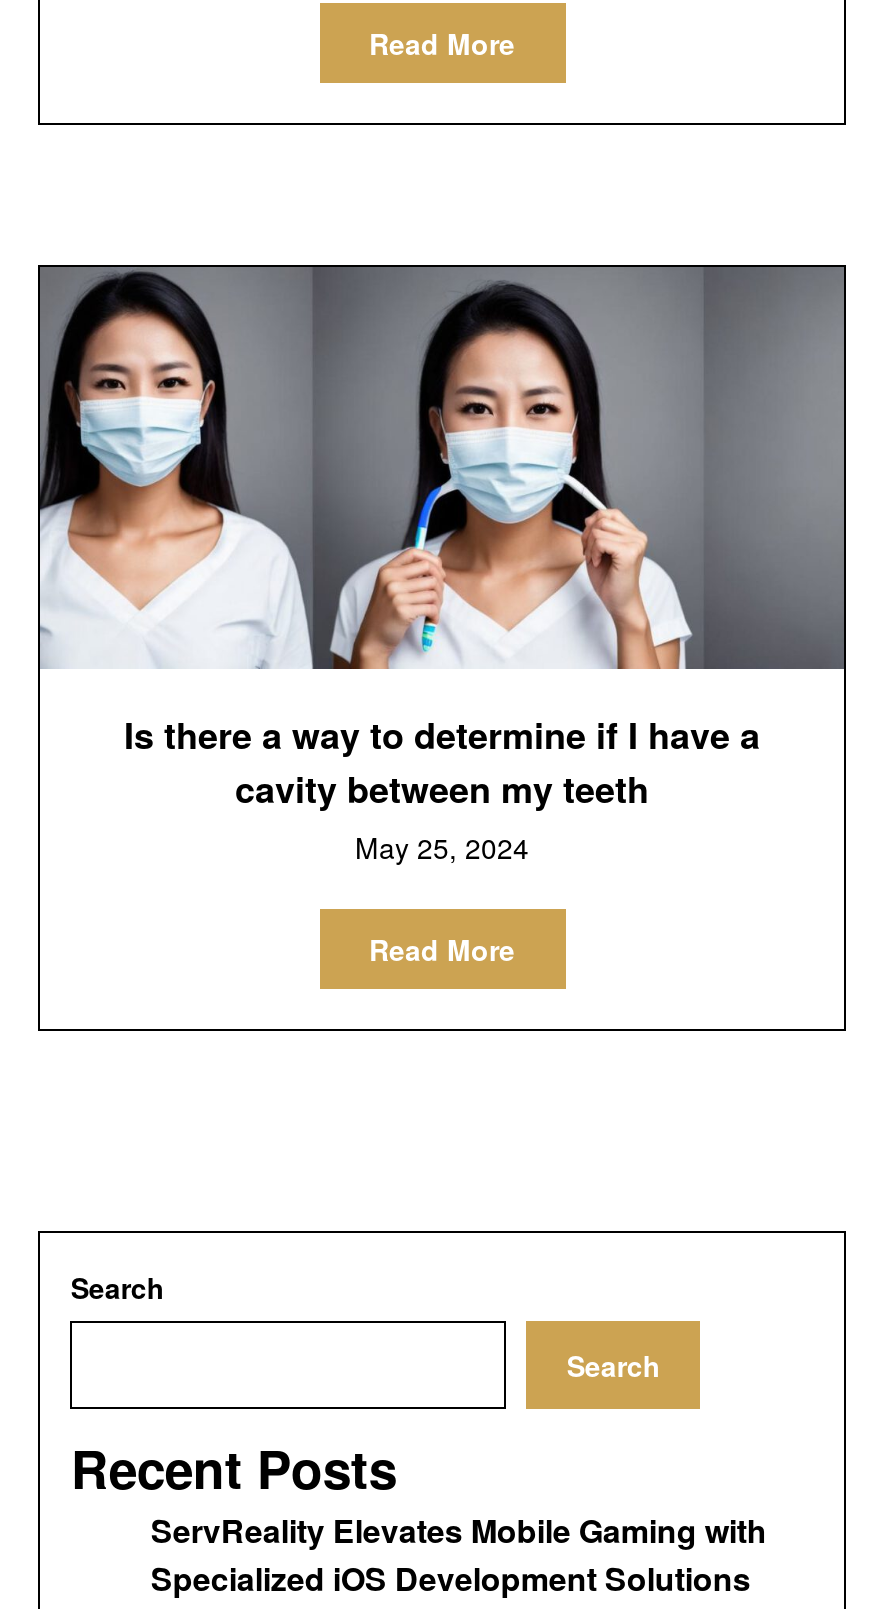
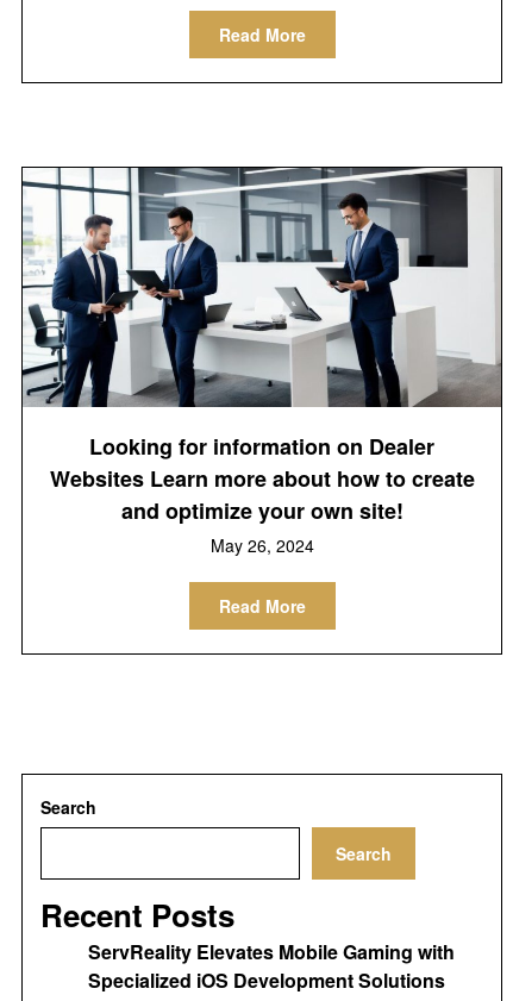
[38,265,844,866] [image] | Is there a way to determine if I have a | cavity between my teeth | May 25, 2024 -> [21,167,501,557] [image] | Looking for information on Dealer | Websites Learn more about how to create | and optimize your own site! | May 26, 2024

